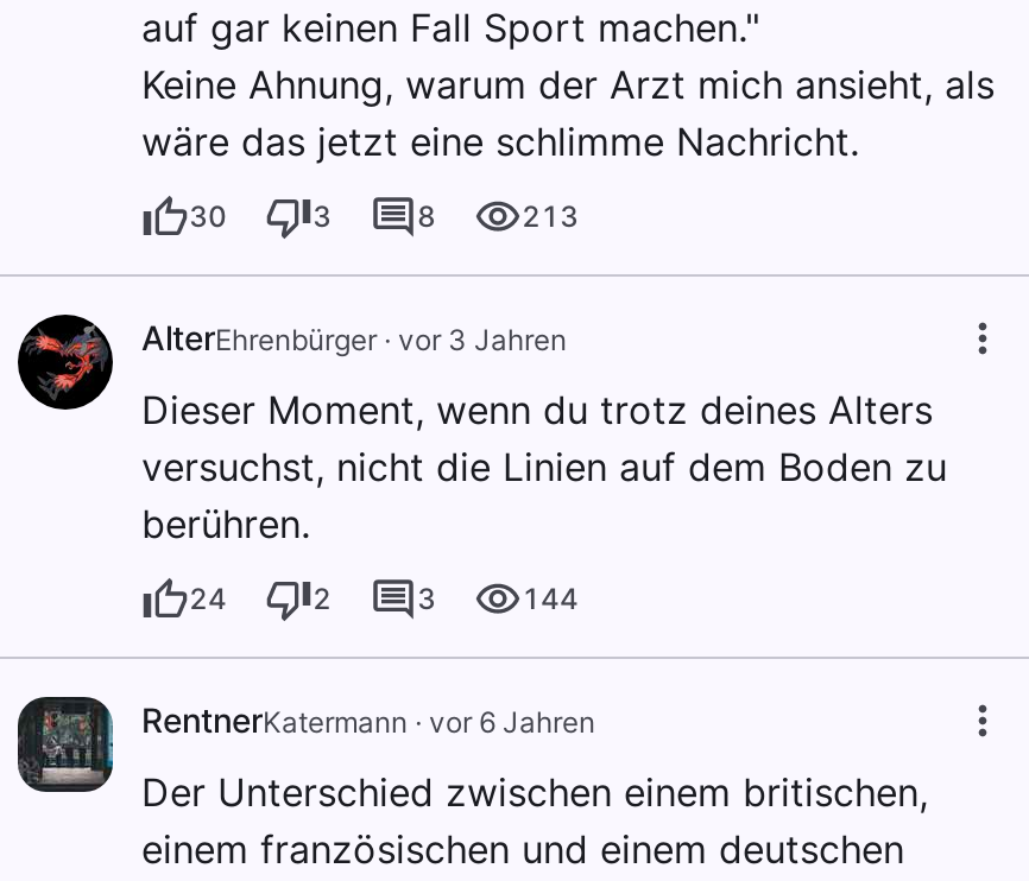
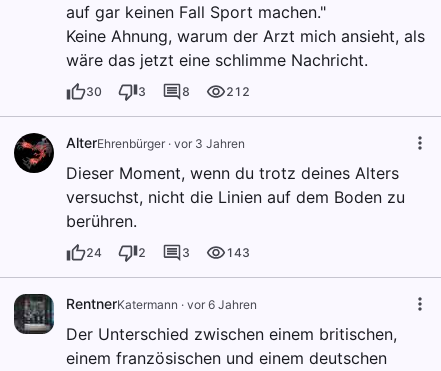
[522,199,579,235] 213 -> [226,84,250,99] 212
[522,582,579,617] 144 -> [226,245,250,260] 143

